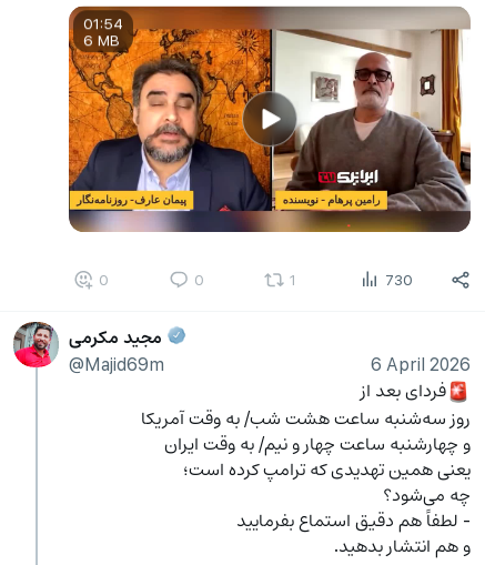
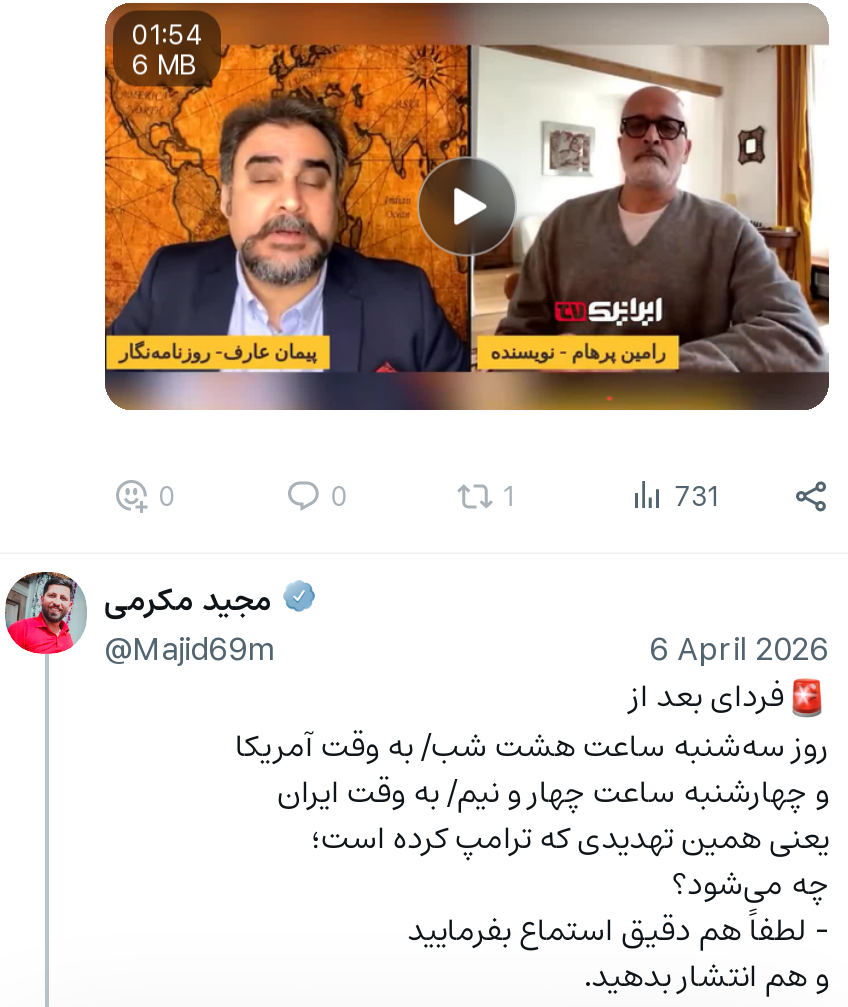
[385,269,413,290] 730 -> [675,477,719,515] 731

